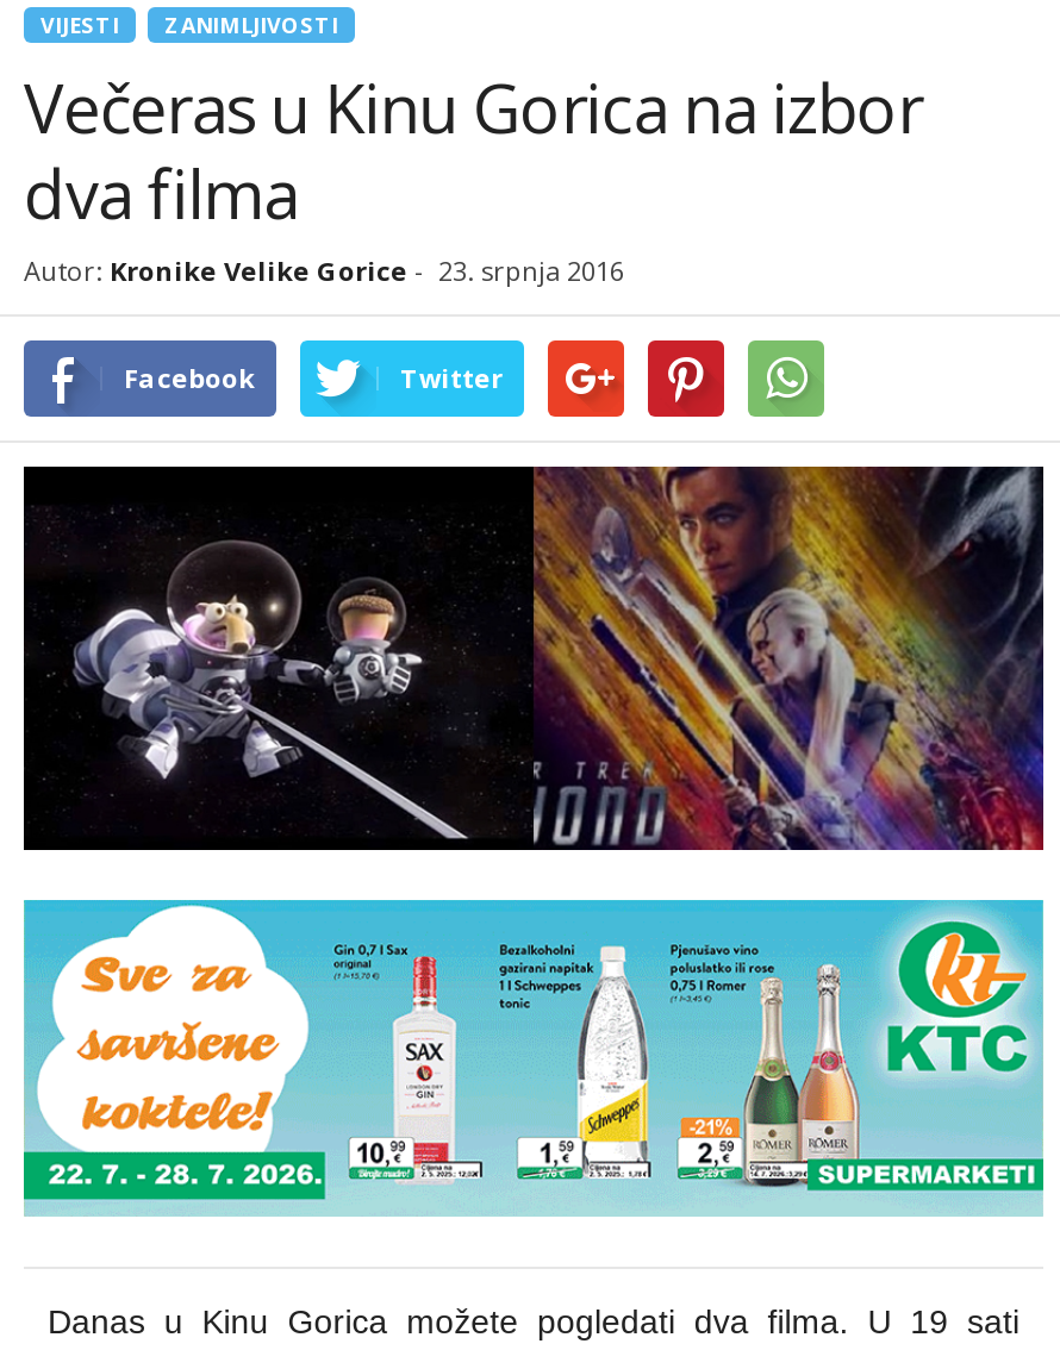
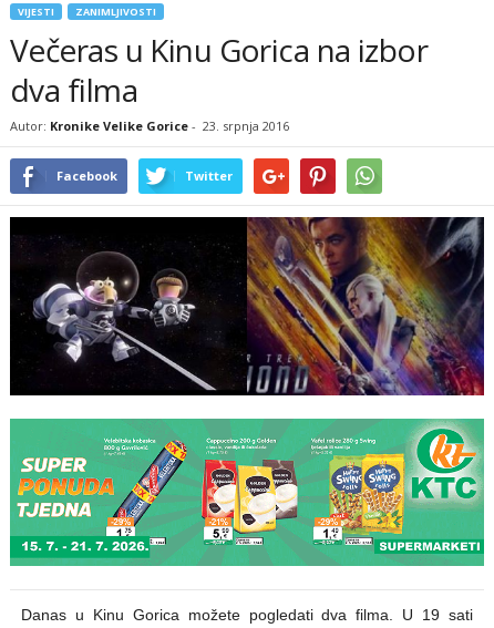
[24,900,1043,1214] [image] -> [10,419,484,566] [image]

